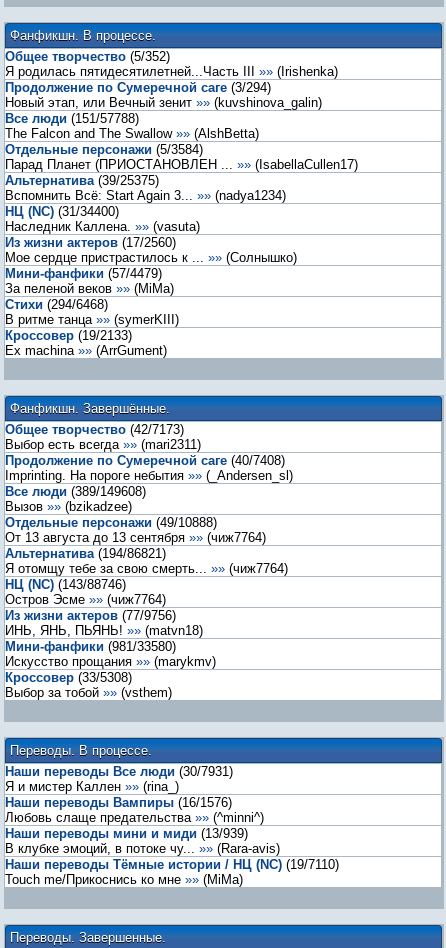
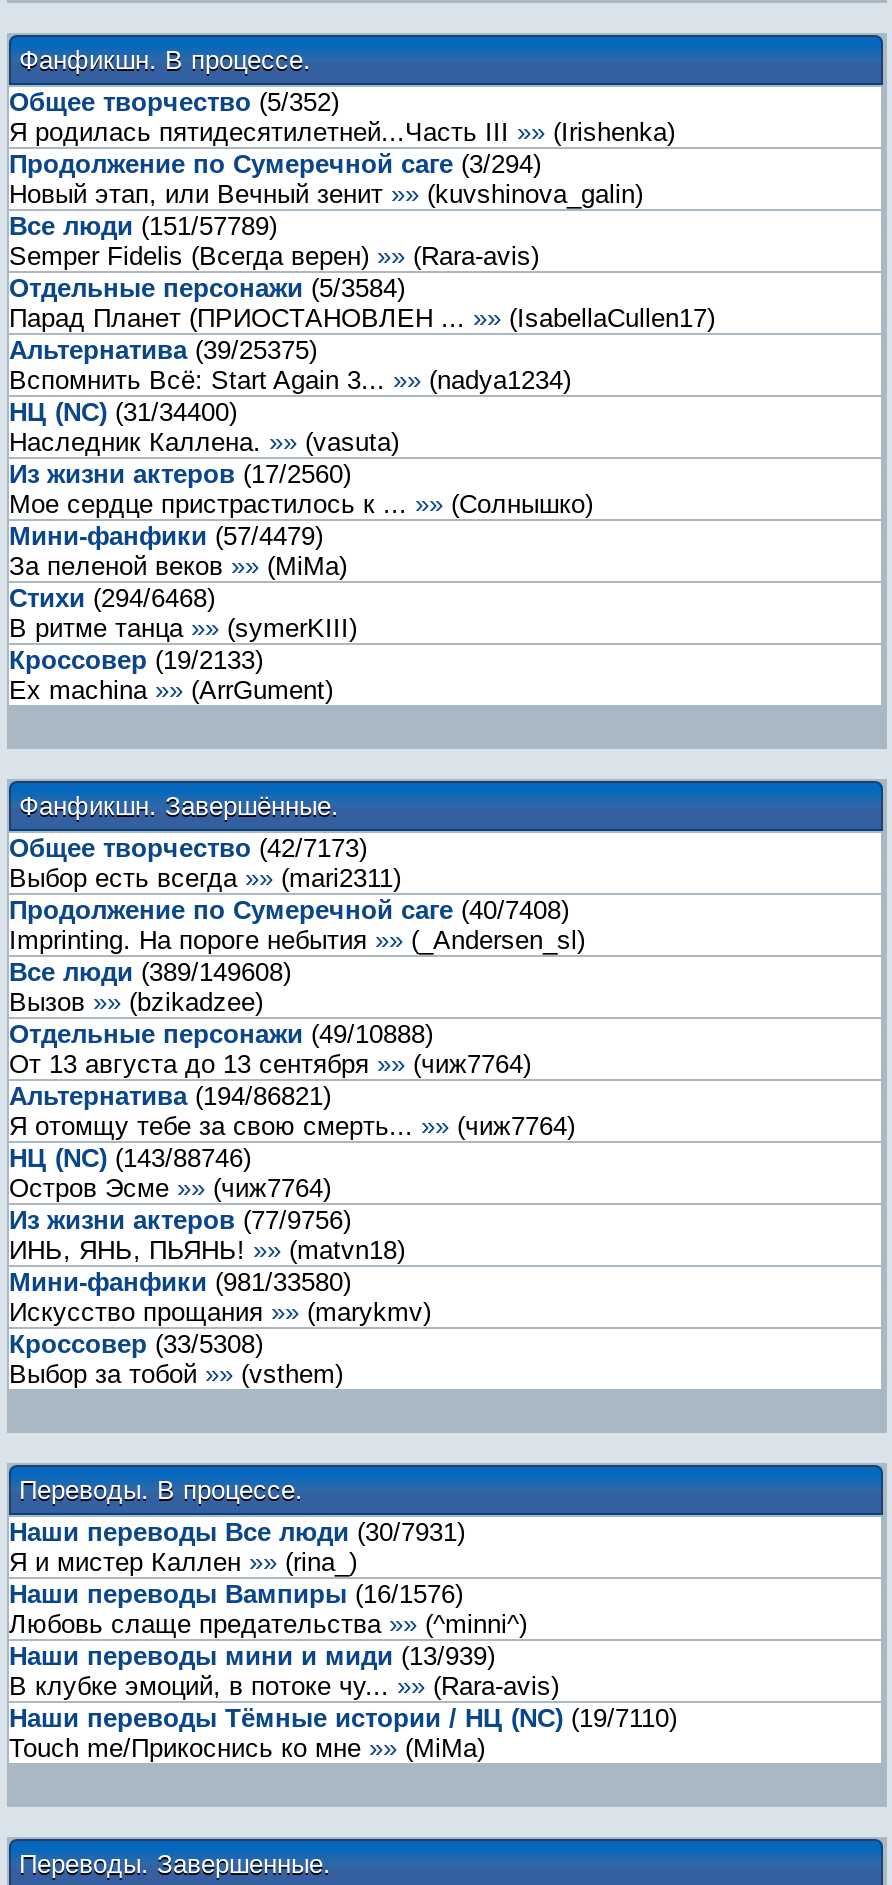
[5,111,259,141] Все люди (151/57788) | The Falcon and The Swallow »» (AlshBetta) -> [9,211,539,271] Все люди (151/57789) | Semper Fidelis (Всегда верен) »» (Rara-avis)

